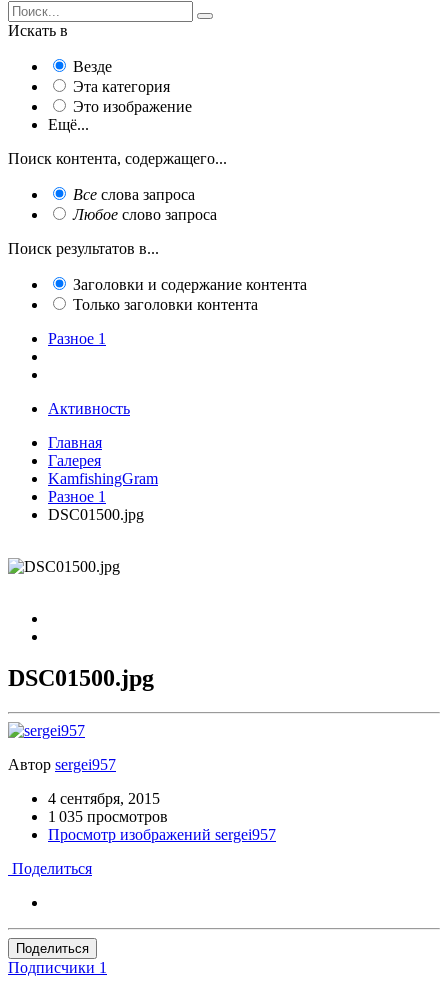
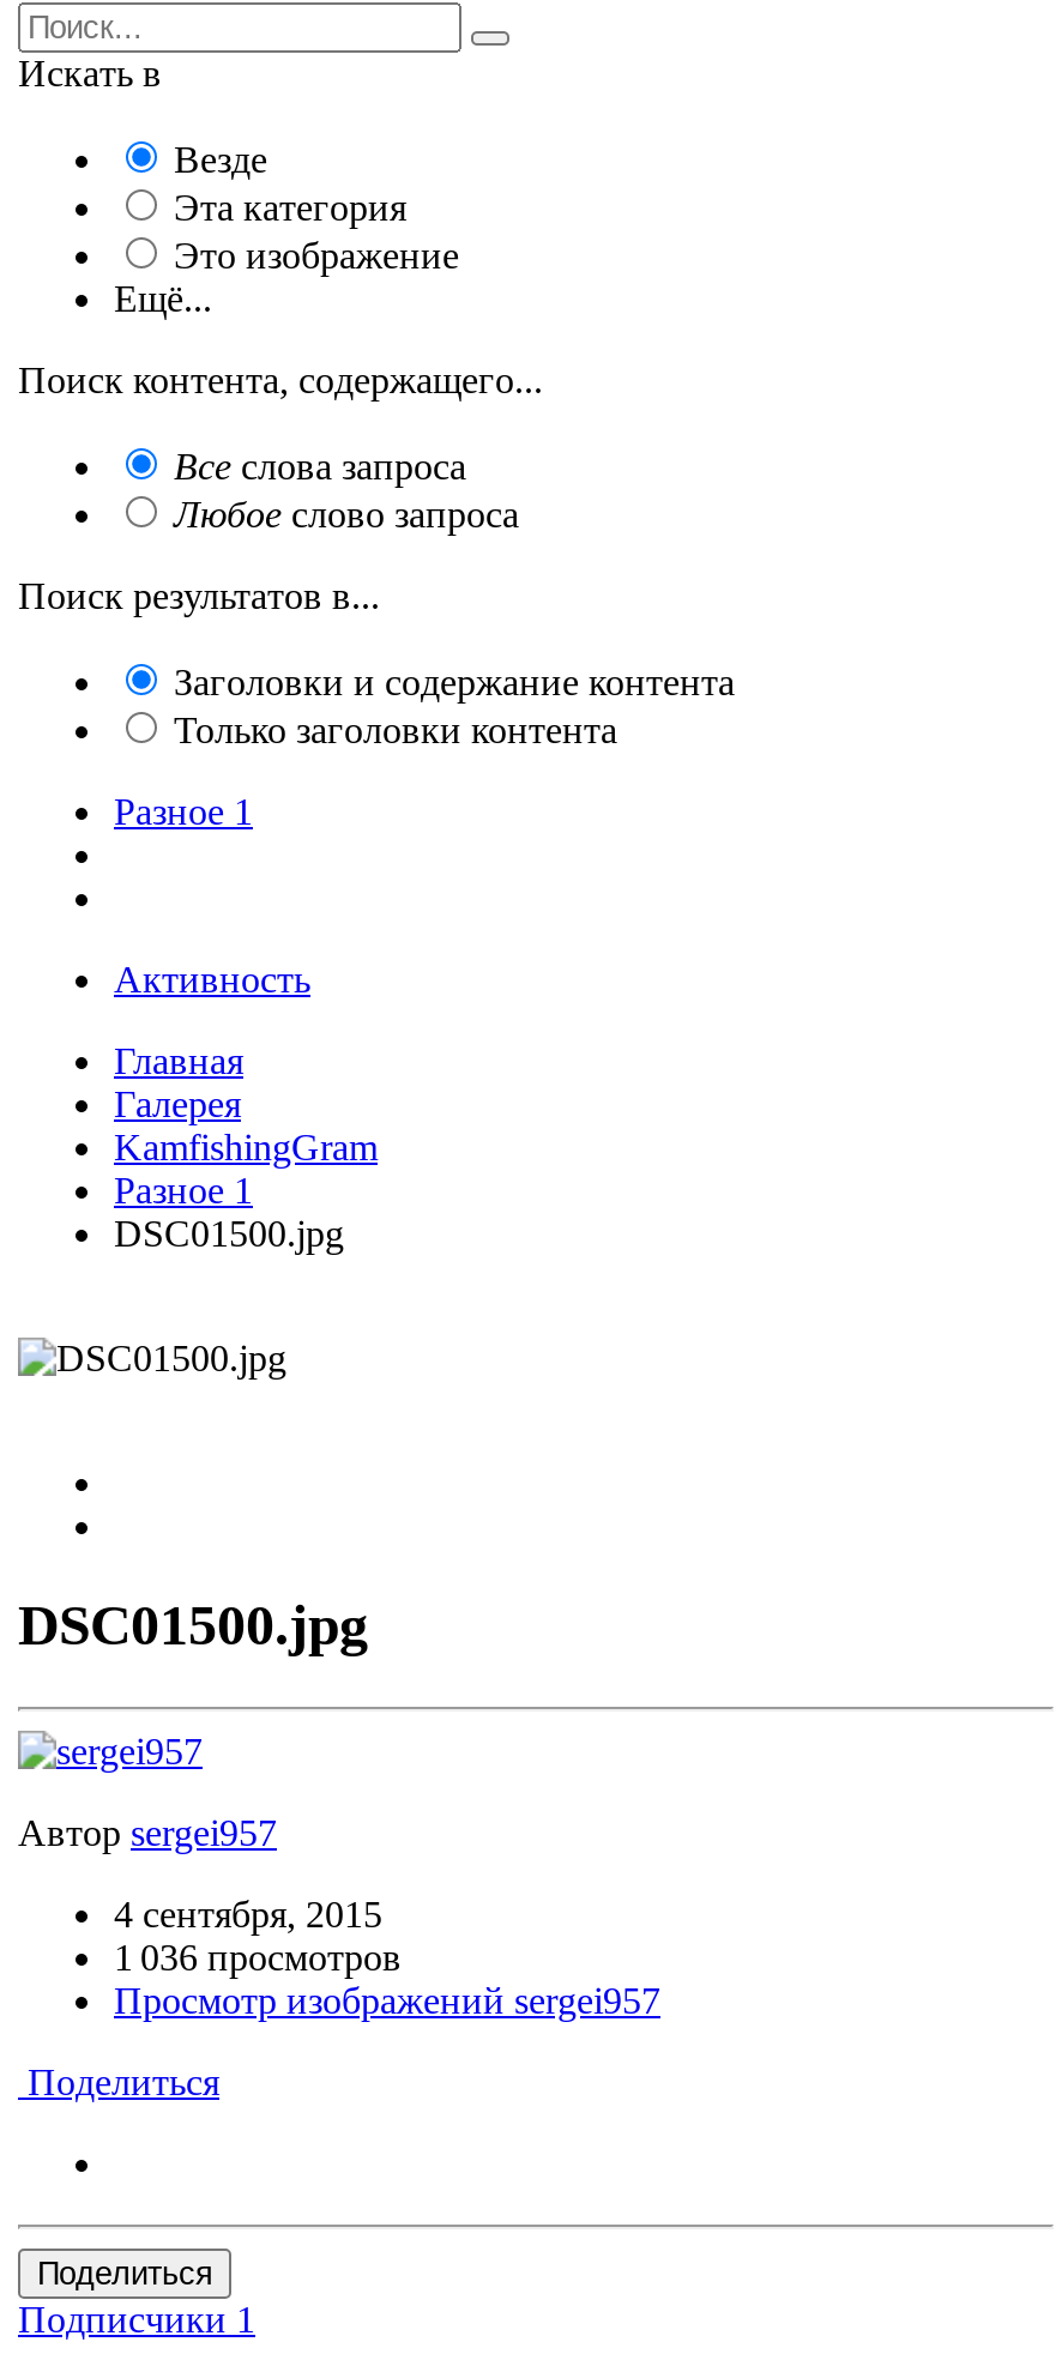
[48,808,168,825] 1 035 просмотров -> [114,1938,402,1978] 1 036 просмотров

